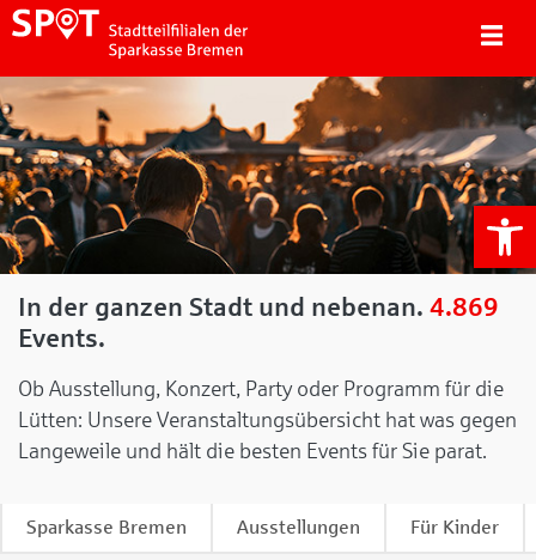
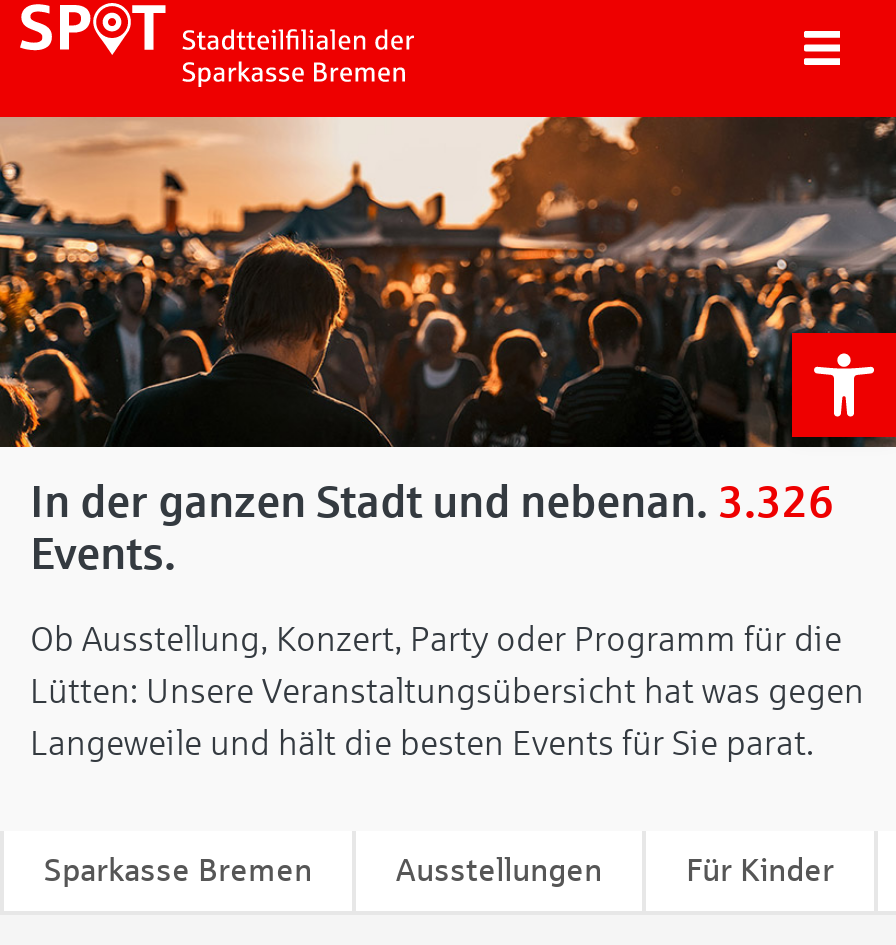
[18,292,499,322] In der ganzen Stadt und nebenan. 4.869 -> [30,477,834,527] In der ganzen Stadt und nebenan. 3.326

